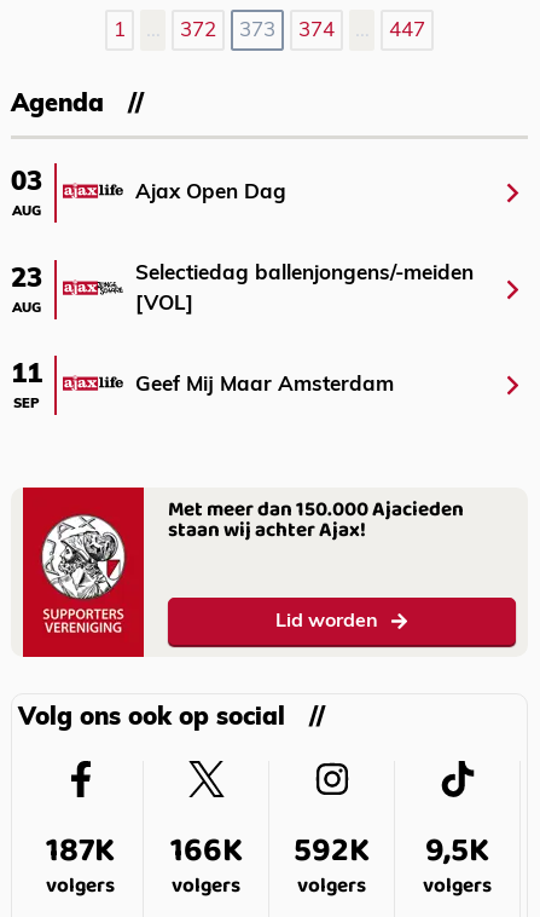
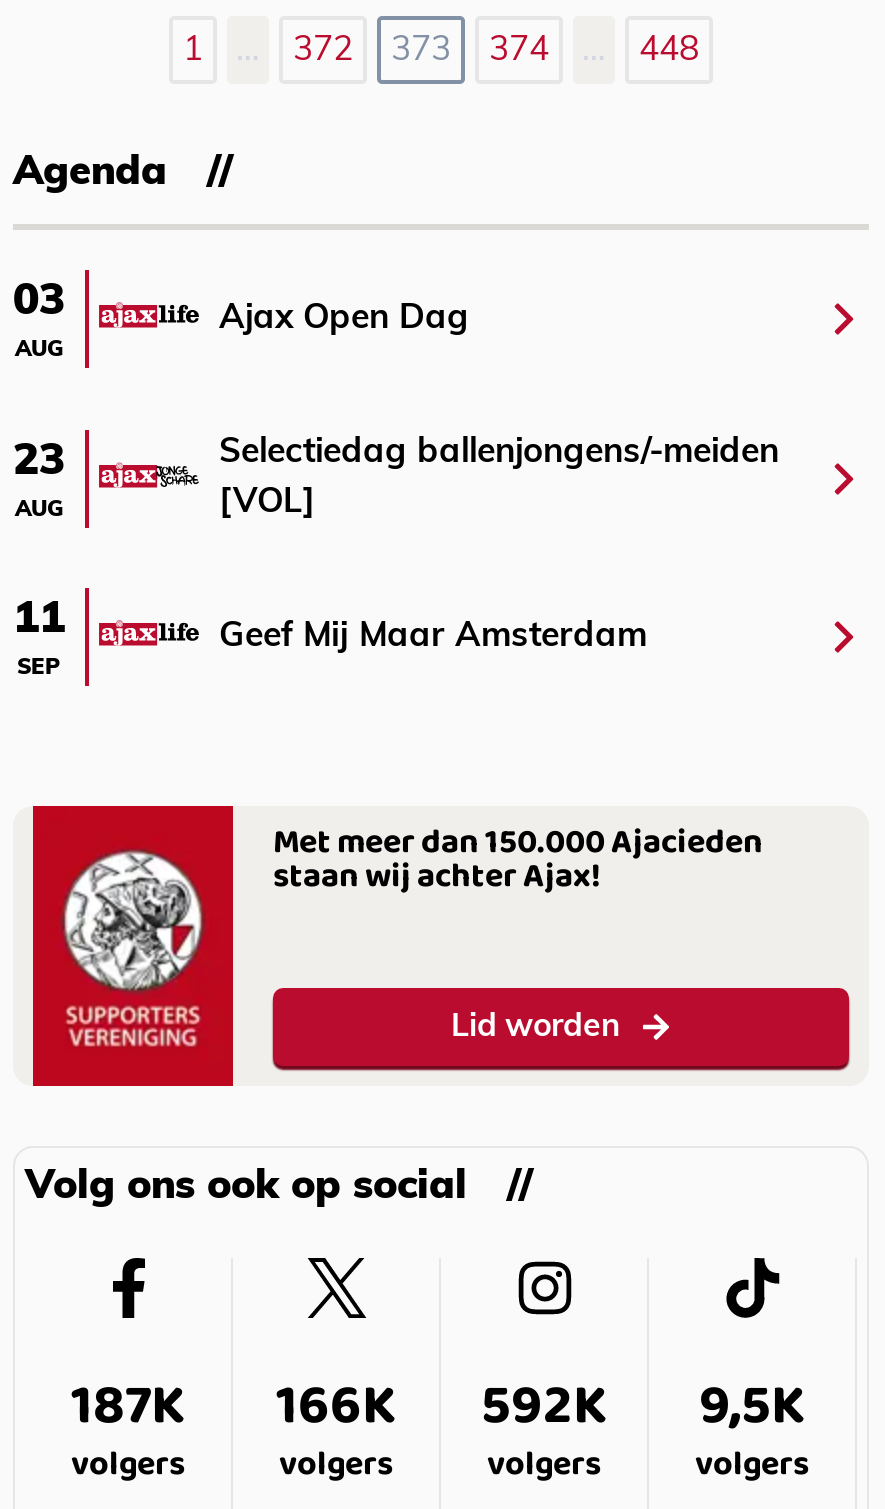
[389,20,425,41] 447 -> [639,33,699,67] 448

